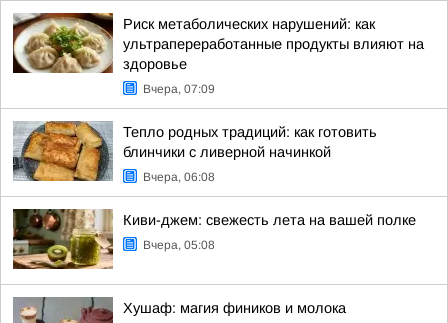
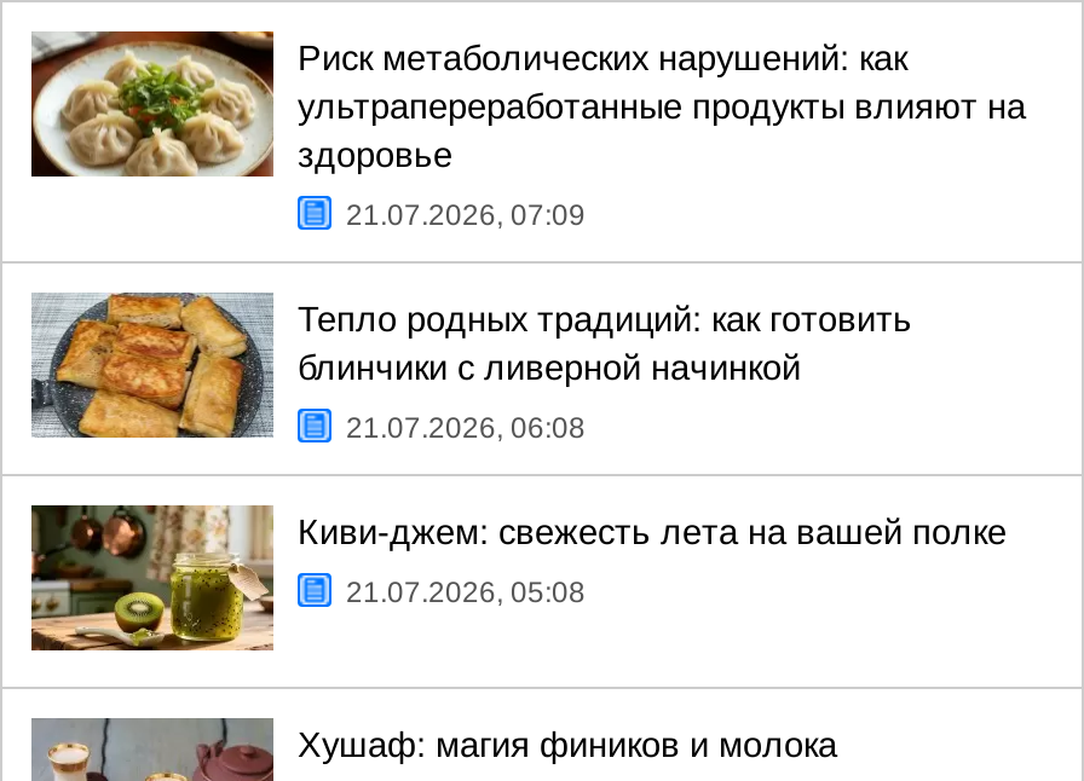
[143,82,215,96] Вчера, 07:09 -> [346,198,586,232] 21.07.2026, 07:09
[143,170,215,184] Вчера, 06:08 -> [346,411,586,445] 21.07.2026, 06:08
[143,238,215,252] Вчера, 05:08 -> [346,575,586,609] 21.07.2026, 05:08

